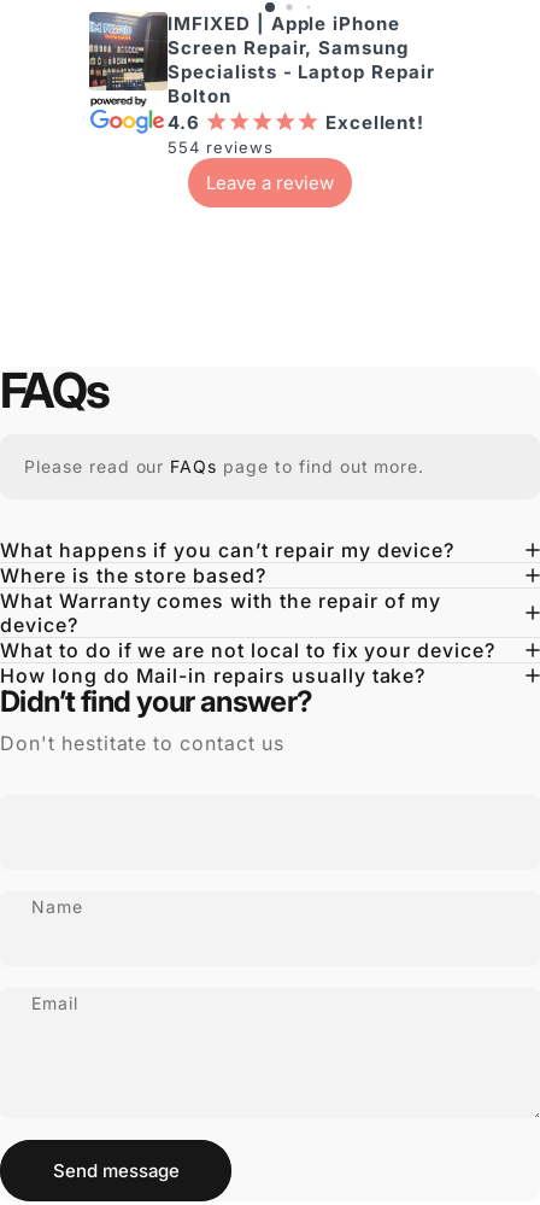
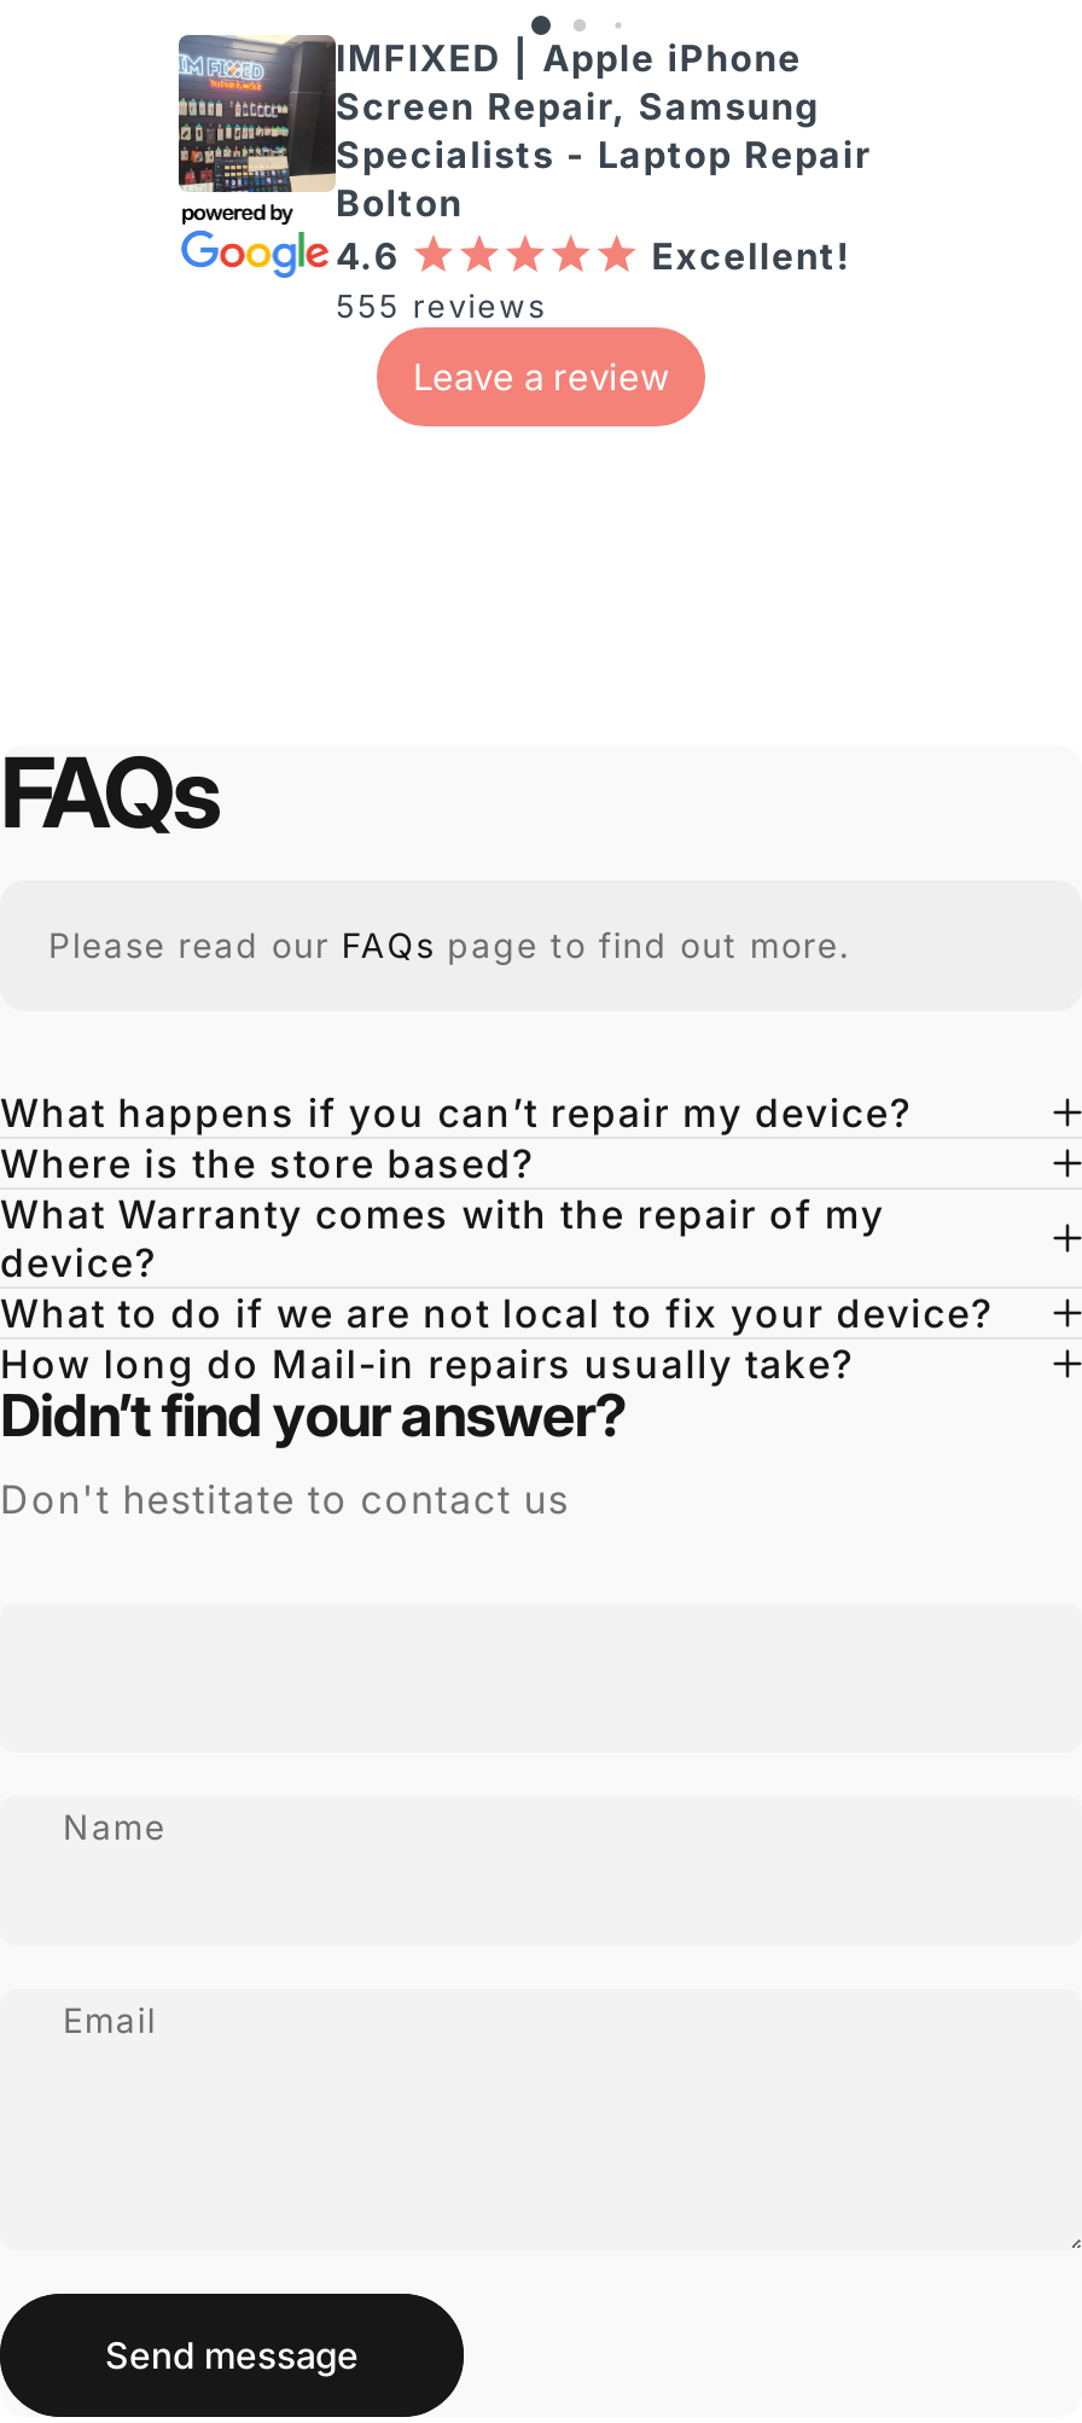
[168,138,273,157] 554 reviews -> [336,286,547,325] 555 reviews

